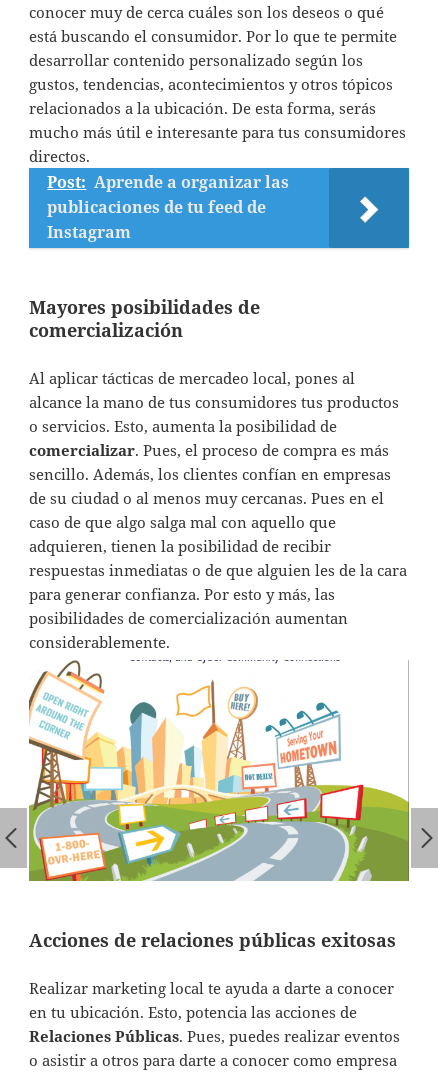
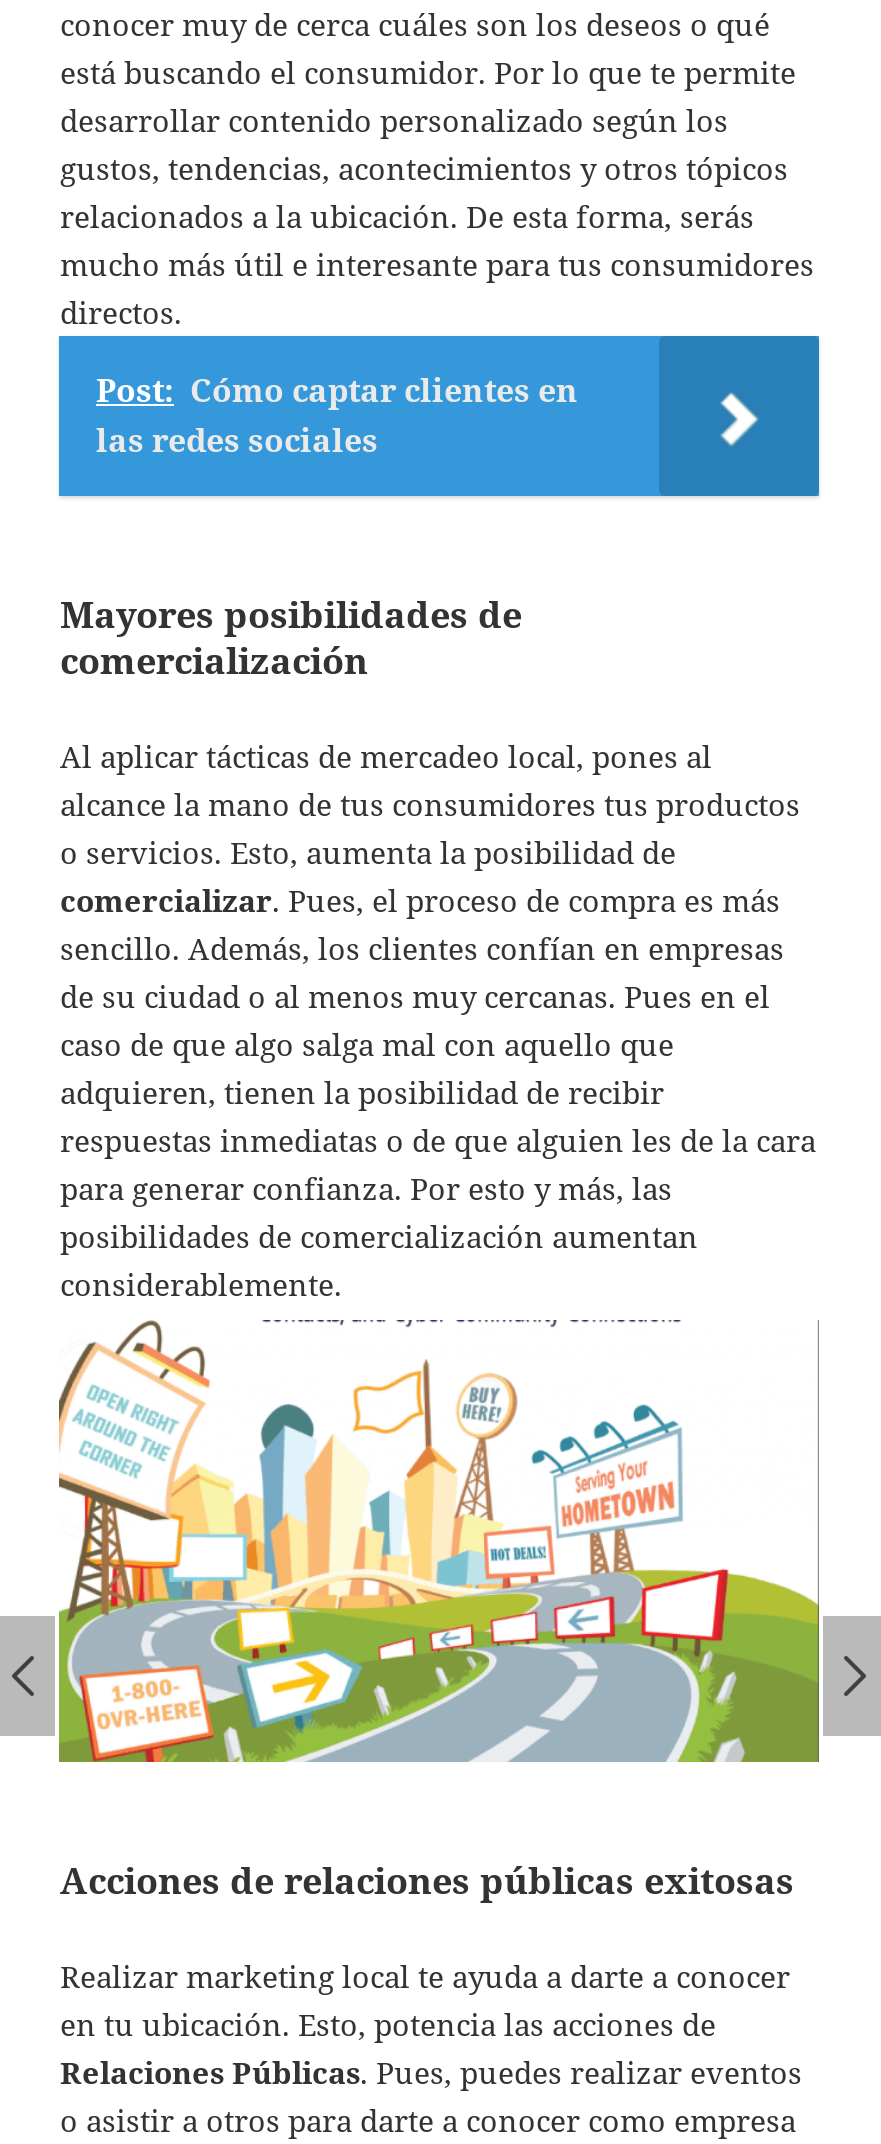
[47,171,289,243] Post: Aprende a organizar las | publicaciones de tu feed de | Instagram -> [96,369,578,463] Post: Cómo captar clientes en | las redes sociales

